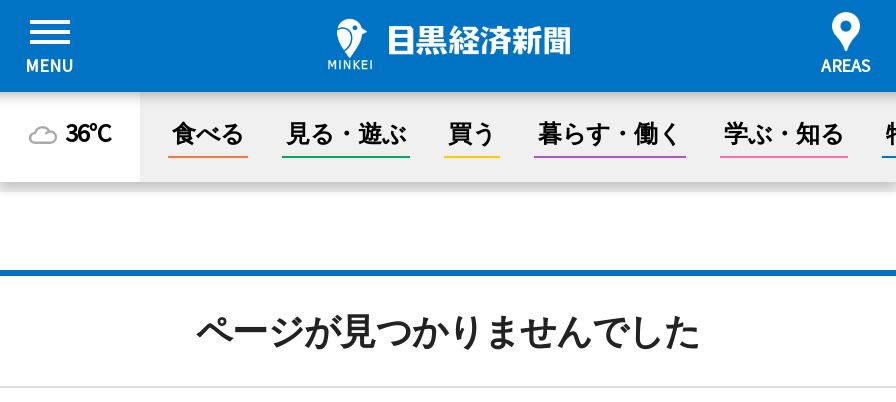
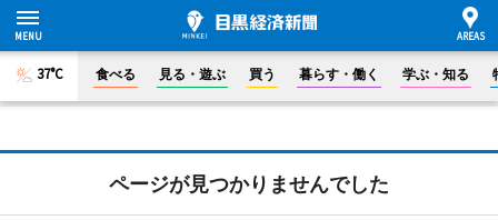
[65,117,113,151] 36°C -> [36,65,63,84] 37°C

